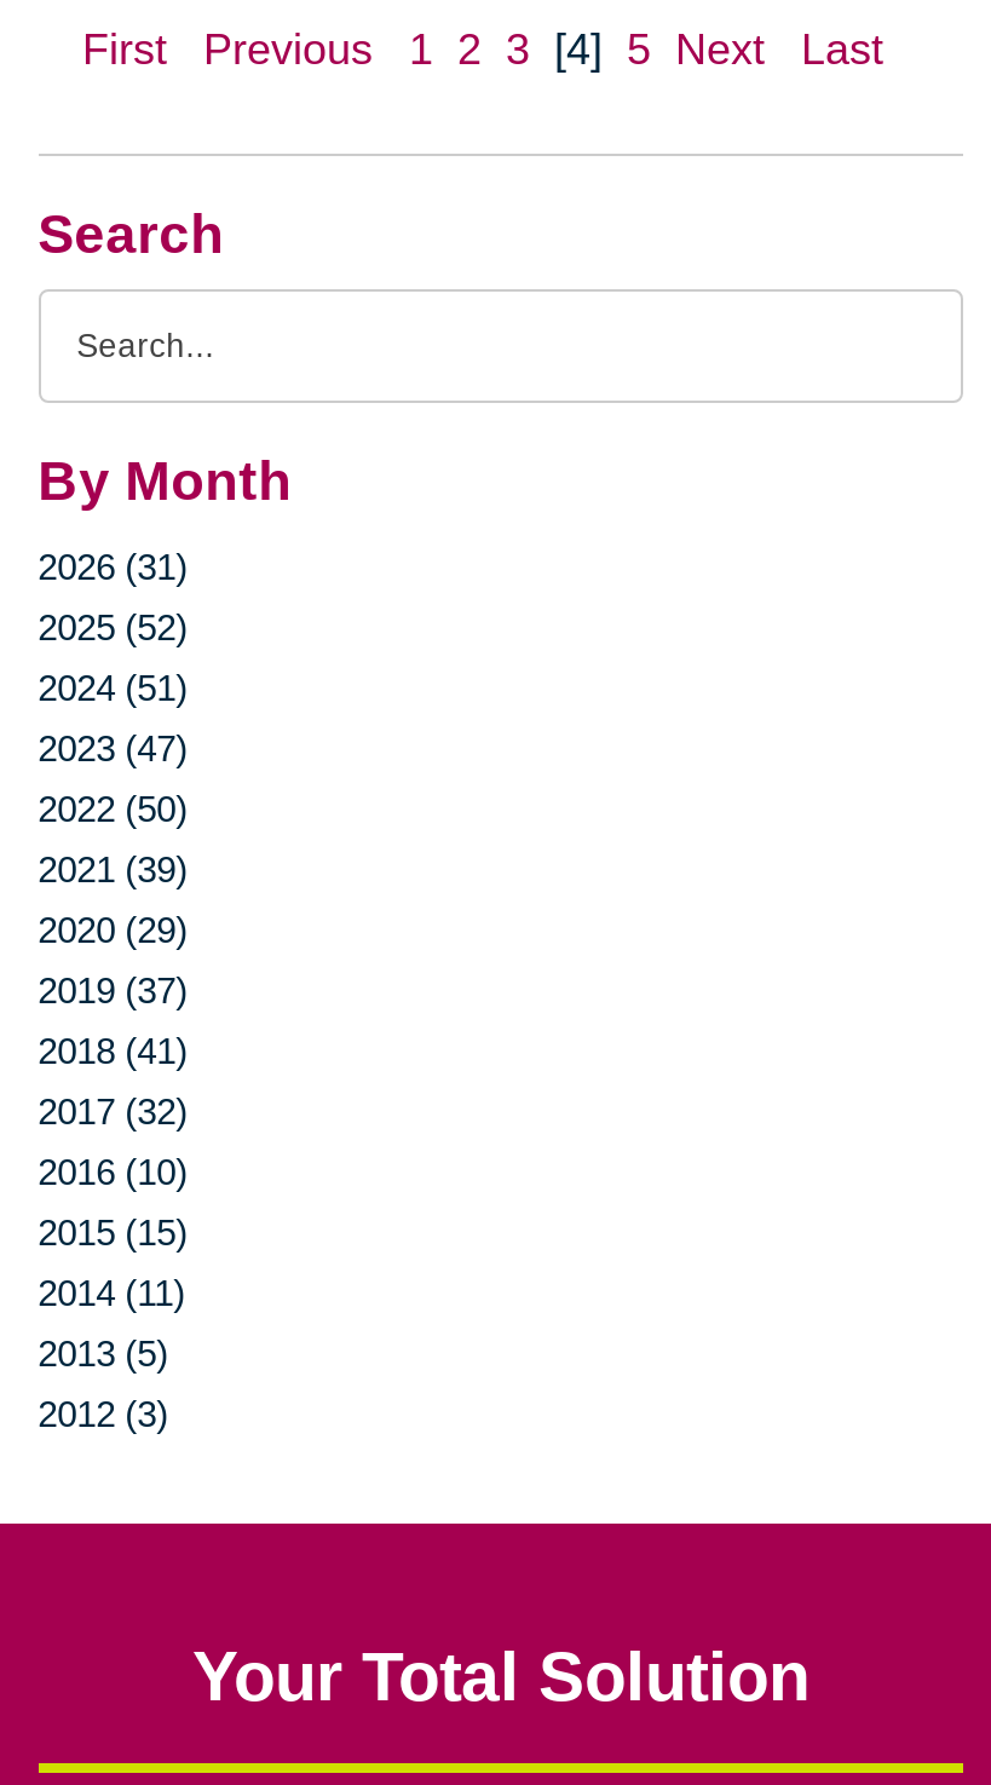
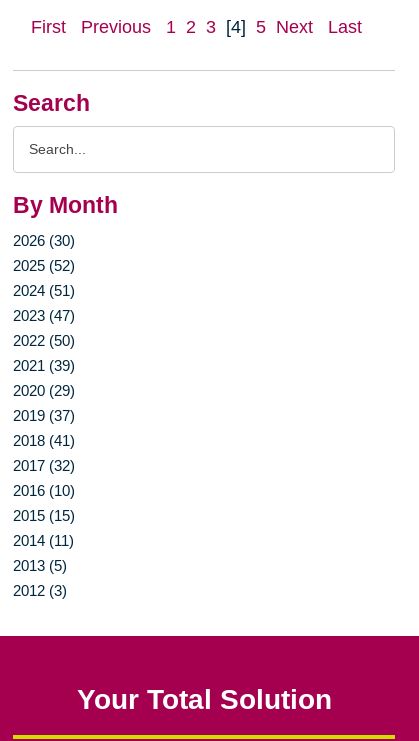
[38,547,188,588] 2026 (31) -> [13,232,75,249] 2026 (30)

